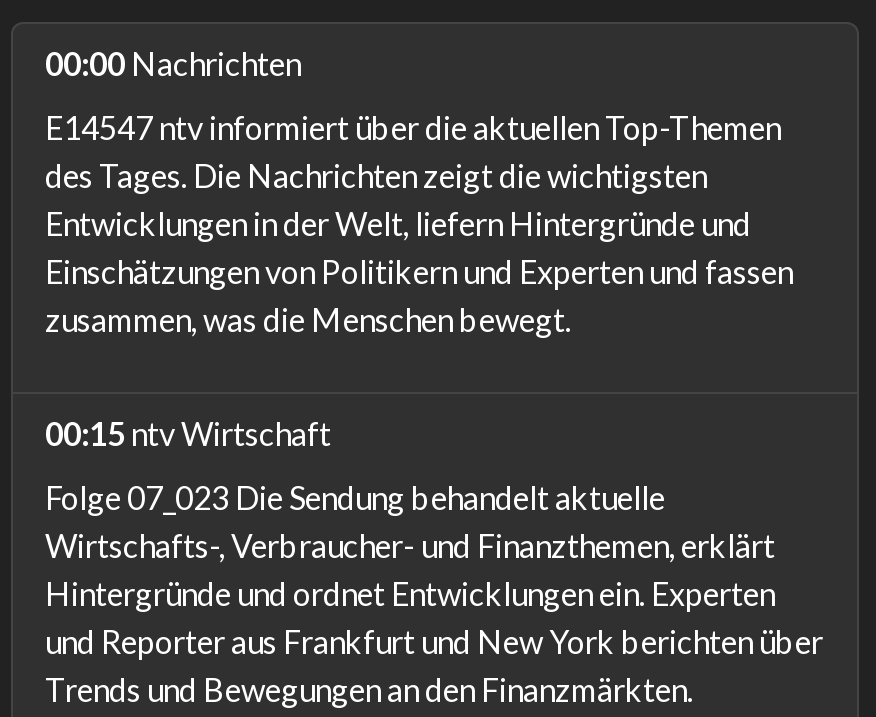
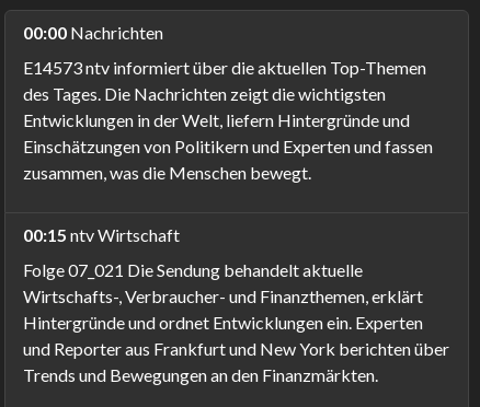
[45,108,781,146] E14547 ntv informiert über die aktuellen Top-Themen -> [23,57,426,78] E14573 ntv informiert über die aktuellen Top-Themen
[45,478,665,516] Folge 07_023 Die Sendung behandelt aktuelle -> [23,259,363,280] Folge 07_021 Die Sendung behandelt aktuelle

